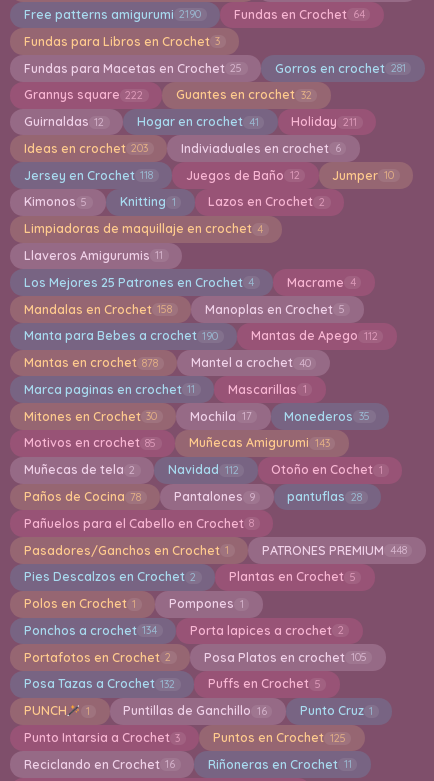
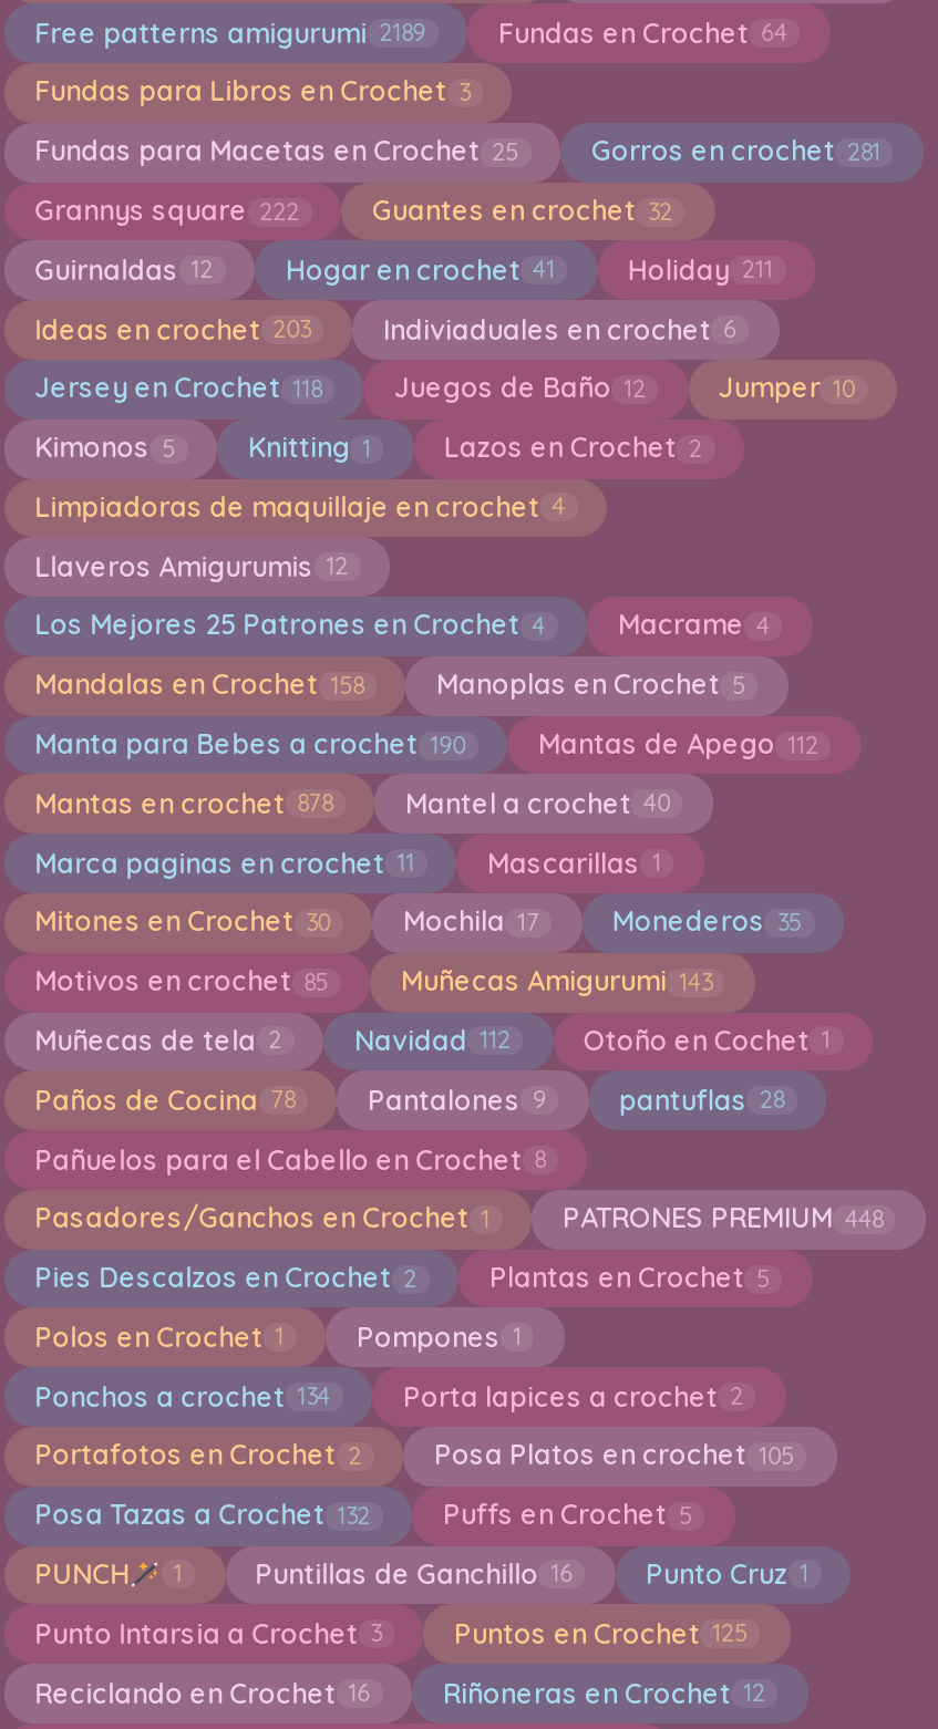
[24,7,201,22] Free patterns amigurumi 2190 -> [35,15,426,48] Free patterns amigurumi 2189
[24,248,163,263] Llaveros Amigurumis 11 -> [35,549,348,582] Llaveros Amigurumis 12
[208,757,352,772] Riñoneras en Crochet 11 -> [443,1675,765,1709] Riñoneras en Crochet 12

